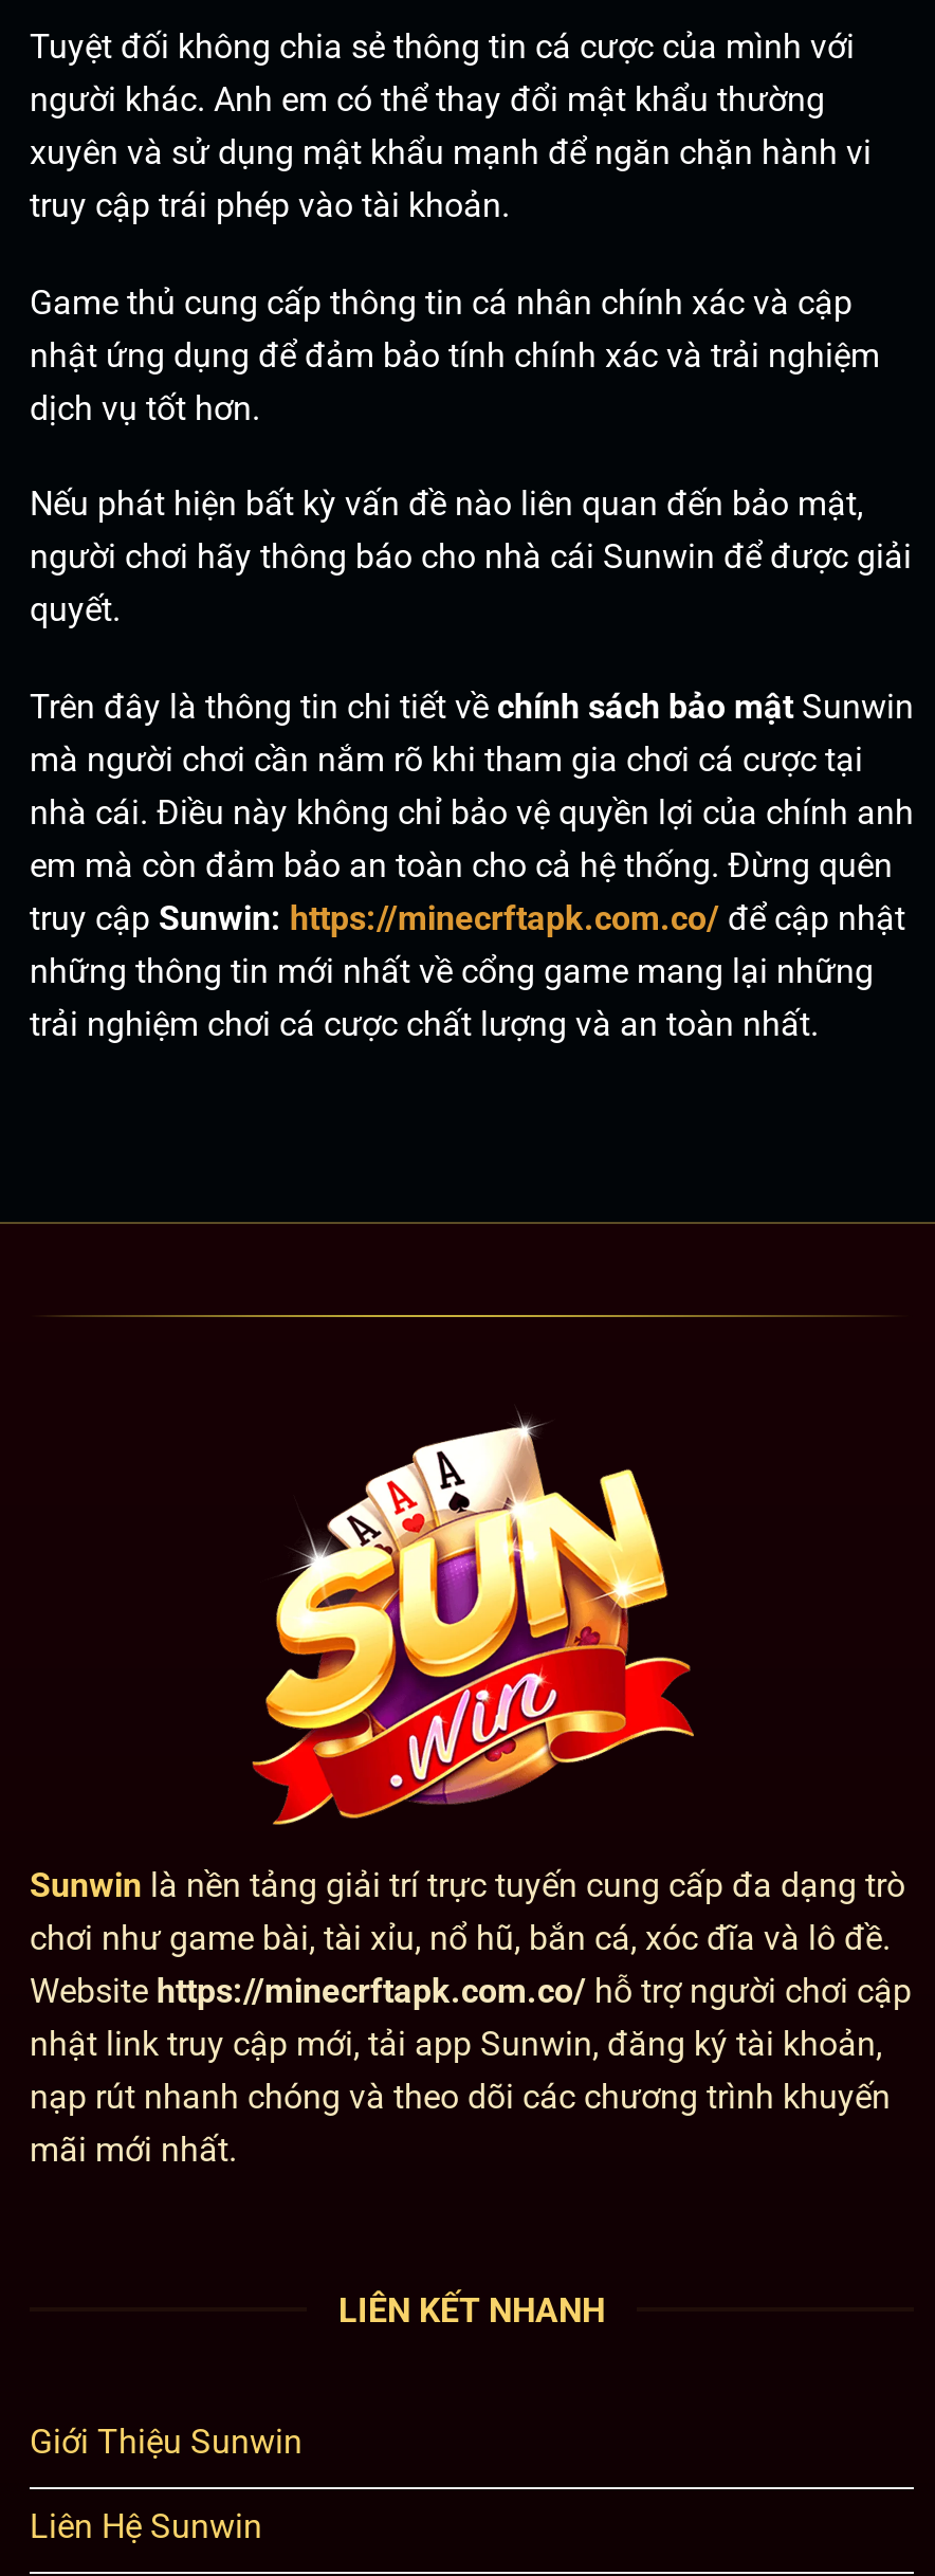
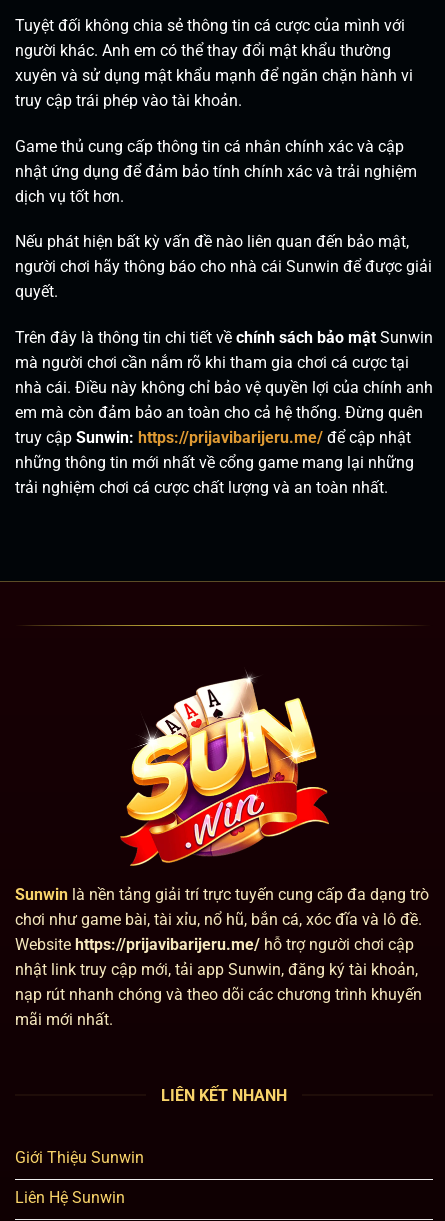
[30,898,905,939] truy cập Sunwin: https://minecrftapk.com.co/ để cập nhật -> [15,428,411,447] truy cập Sunwin: https://prijavibarijeru.me/ để cập nhật
[30,1971,912,2011] Website https://minecrftapk.com.co/ hỗ trợ người chơi cập -> [15,935,414,954] Website https://prijavibarijeru.me/ hỗ trợ người chơi cập

